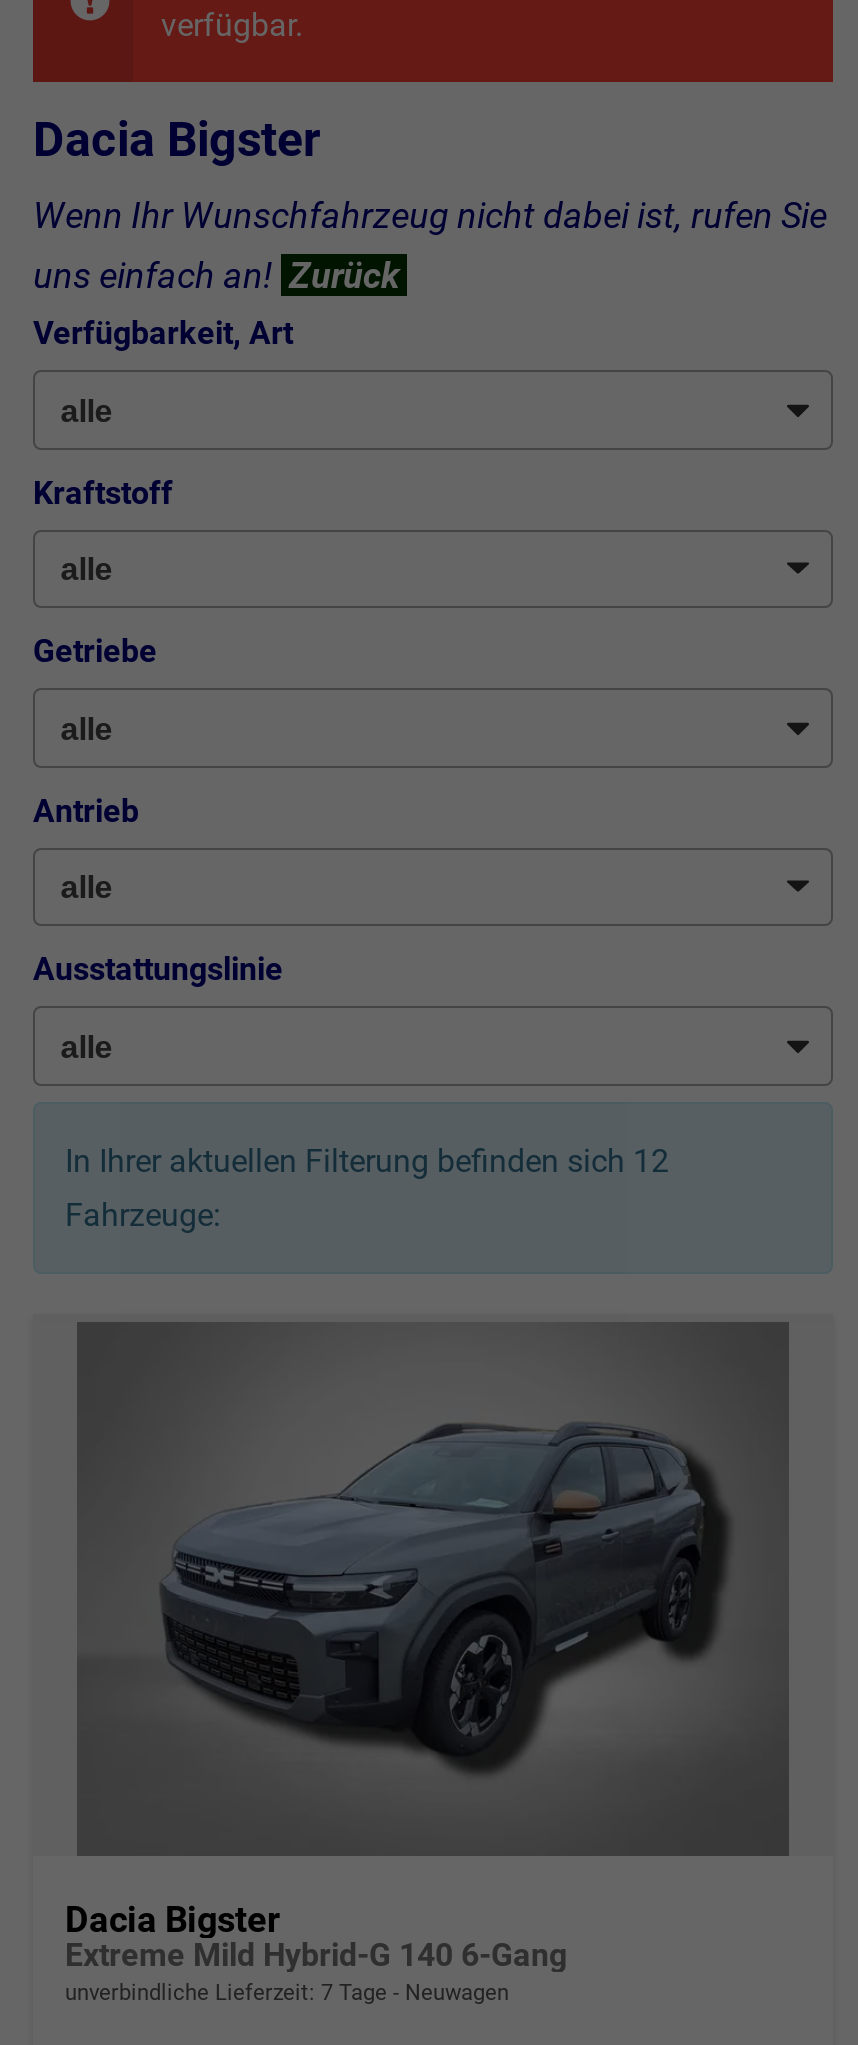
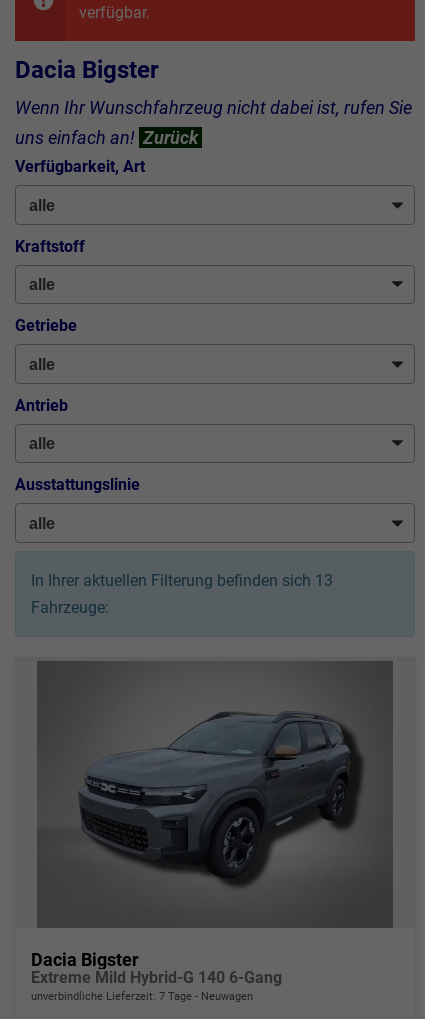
[65,1142,669,1180] In Ihrer aktuellen Filterung befinden sich 12 -> [31,571,333,590] In Ihrer aktuellen Filterung befinden sich 13

